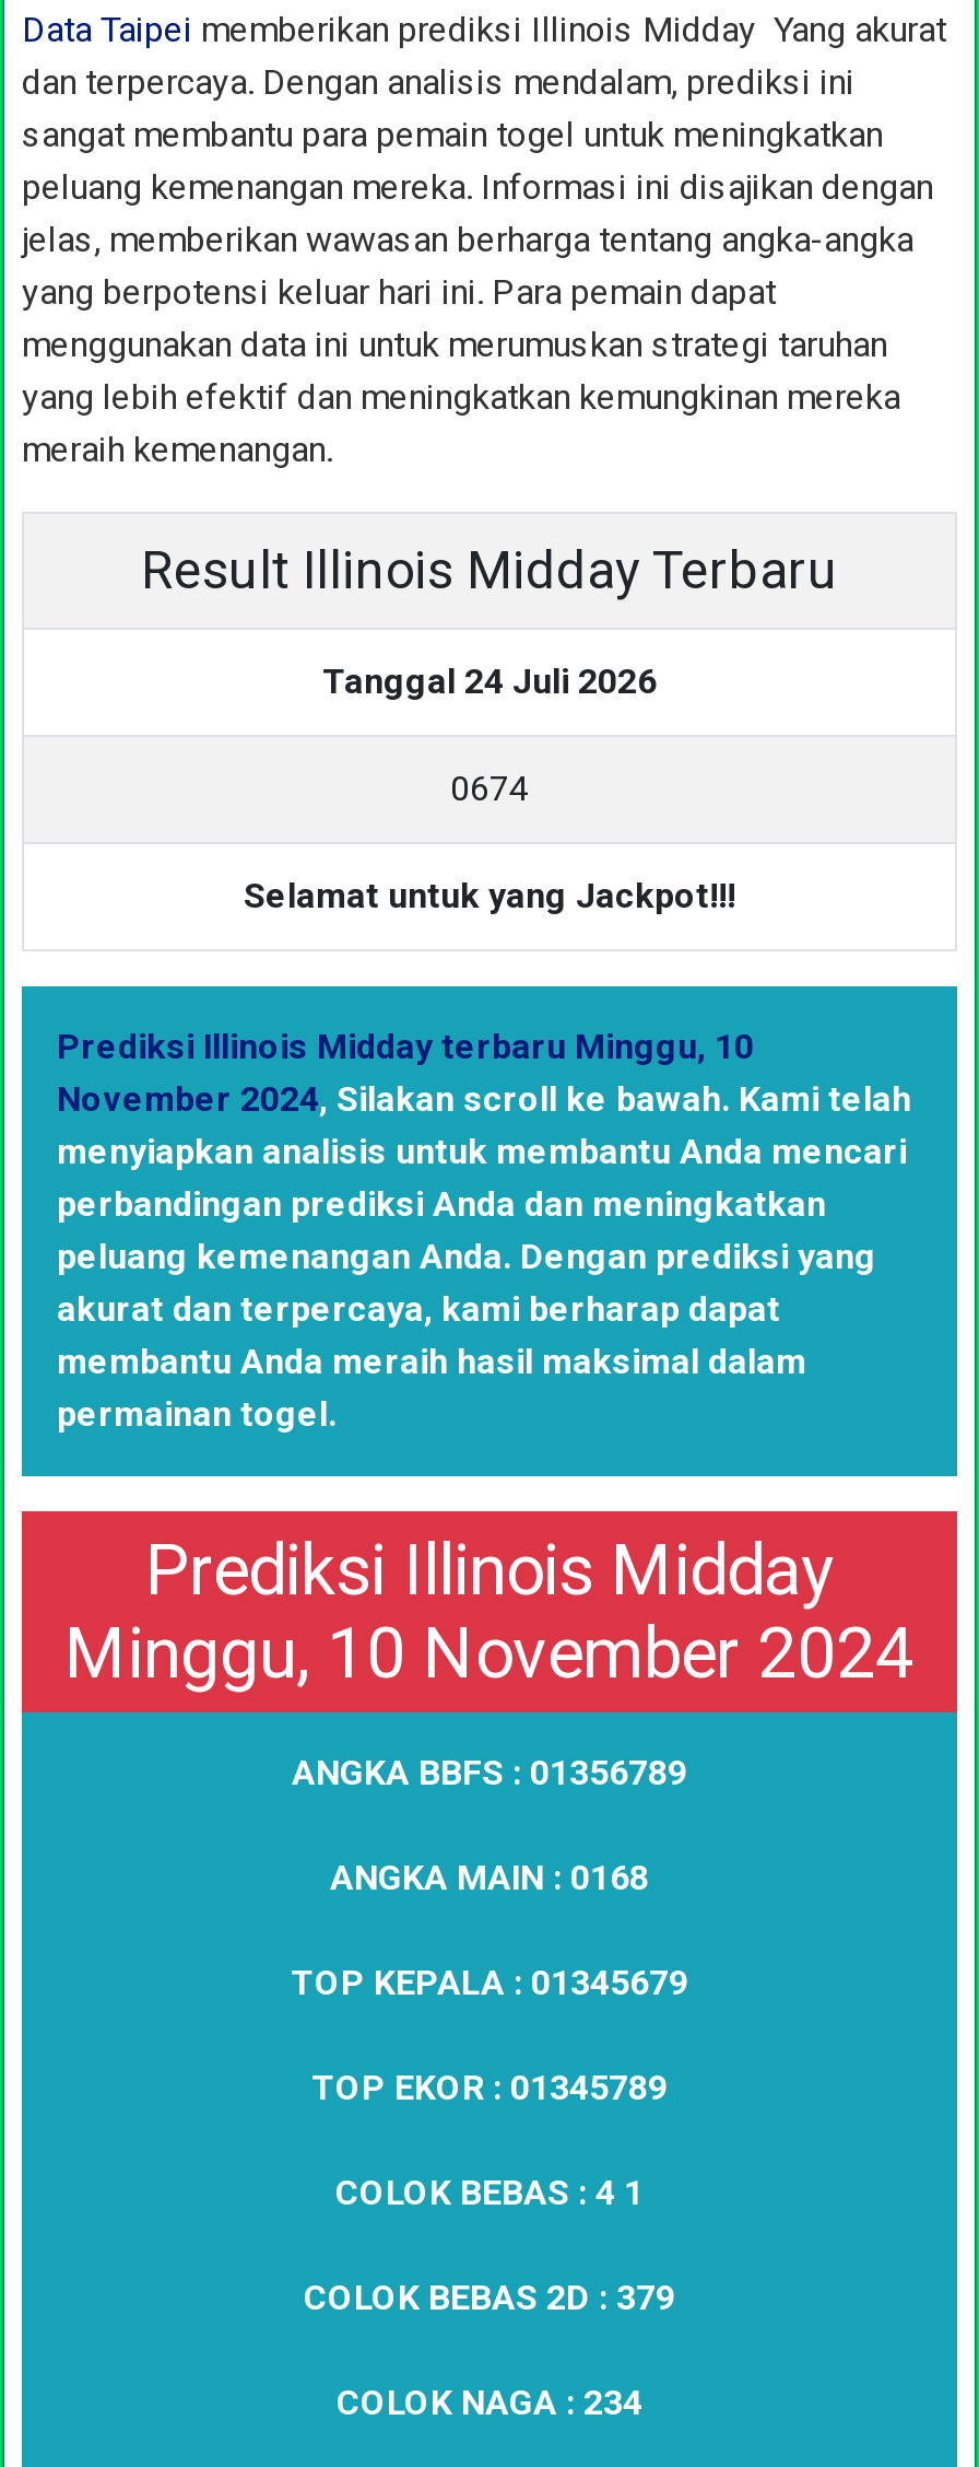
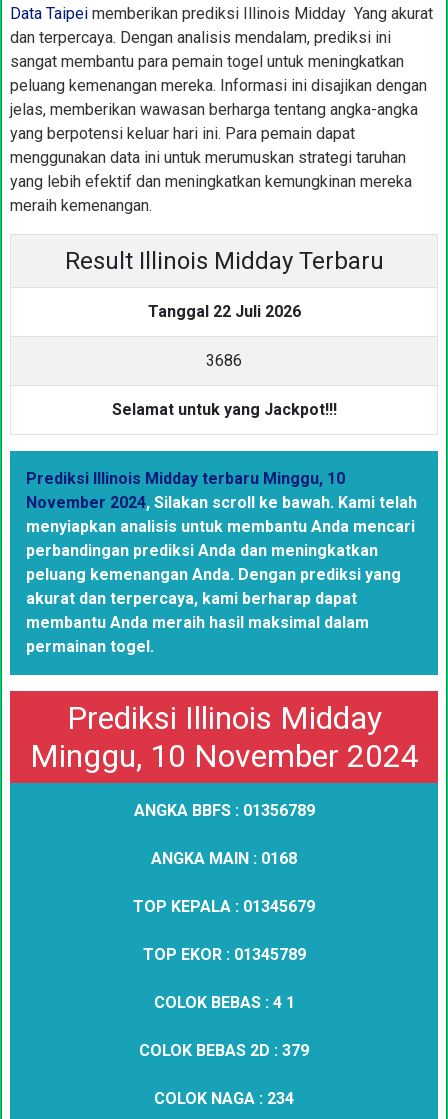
[322,660,657,702] Tanggal 24 Juli 2026 -> [147,302,300,321] Tanggal 22 Juli 2026
[450,768,529,809] 0674 -> [206,351,242,370] 3686

